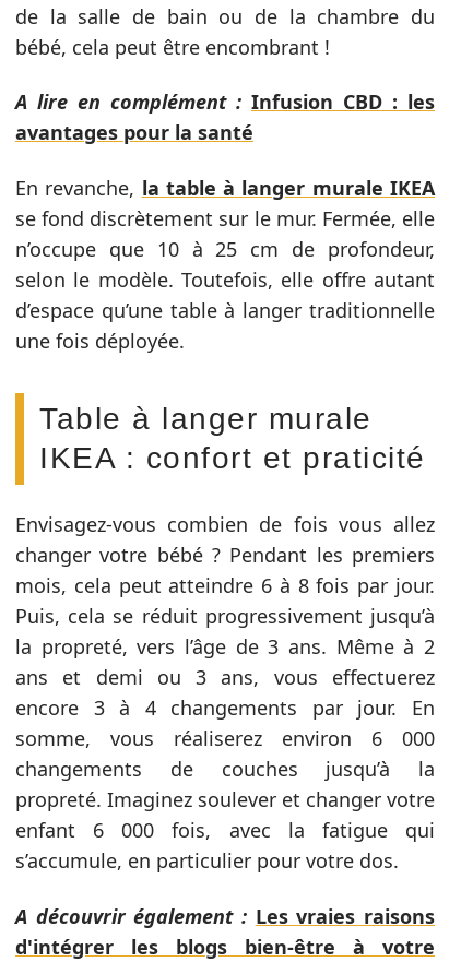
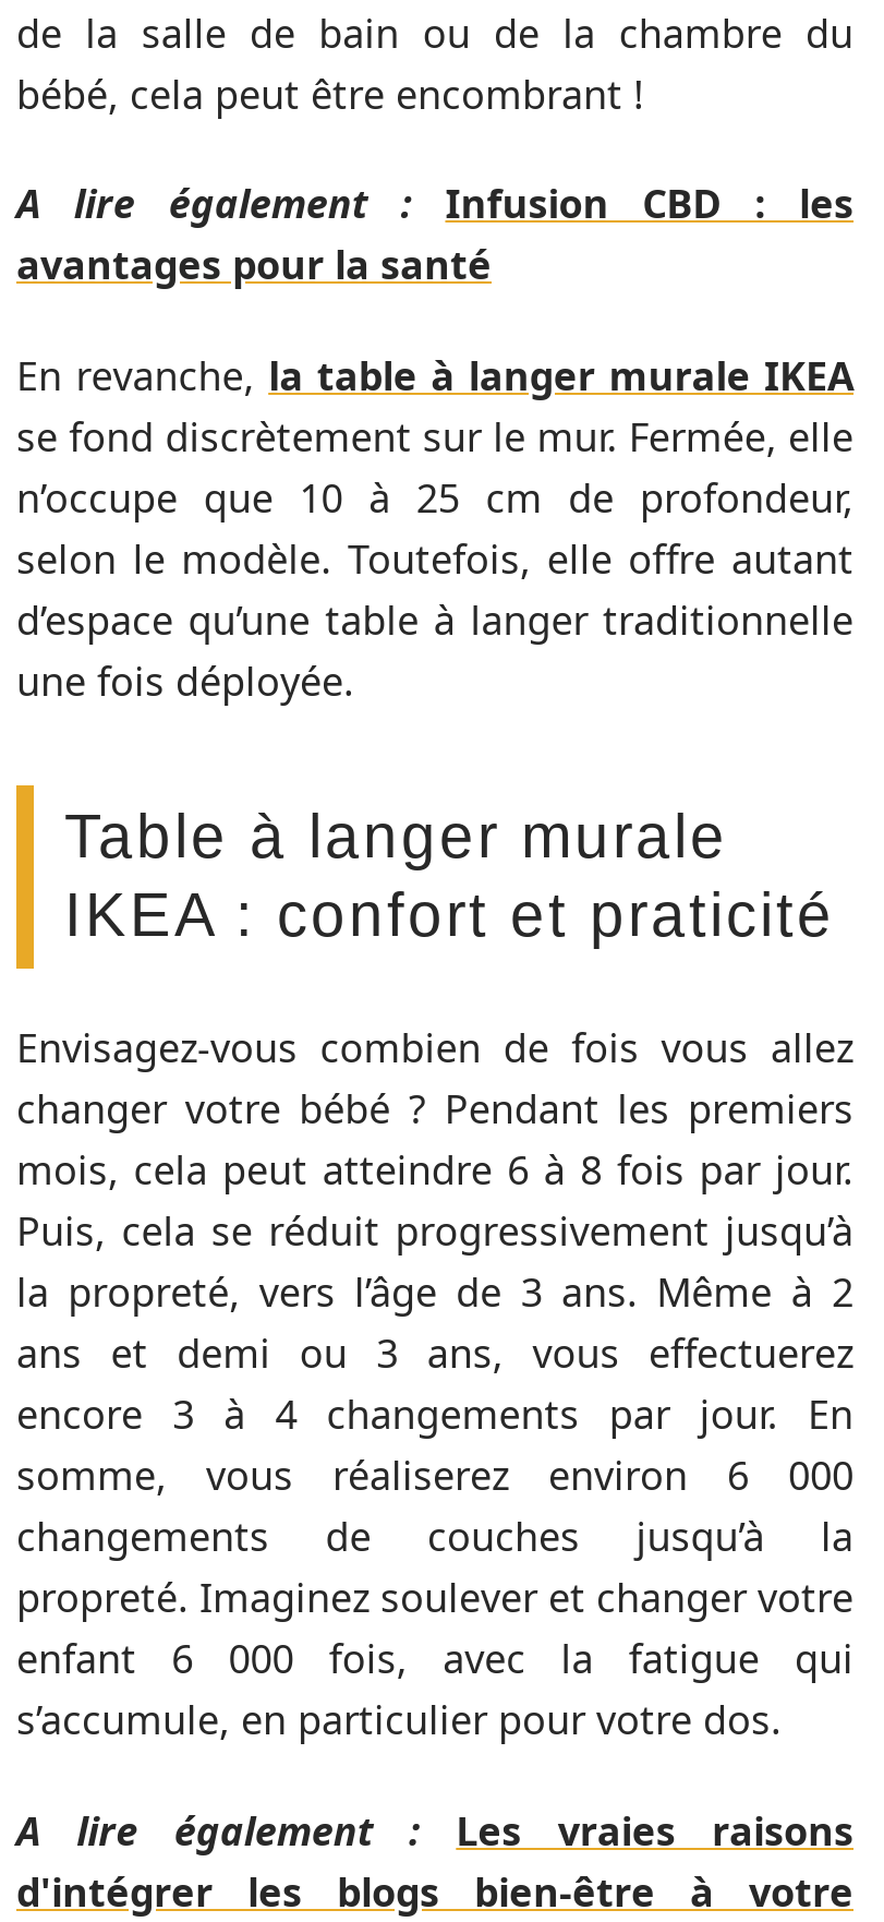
[15,88,435,115] A lire en complément : Infusion CBD : les -> [16,177,853,229] A lire également : | Infusion CBD : les
[15,902,435,929] A découvrir également : Les vraies raisons -> [16,1803,853,1855] A lire également : | Les vraies raisons

